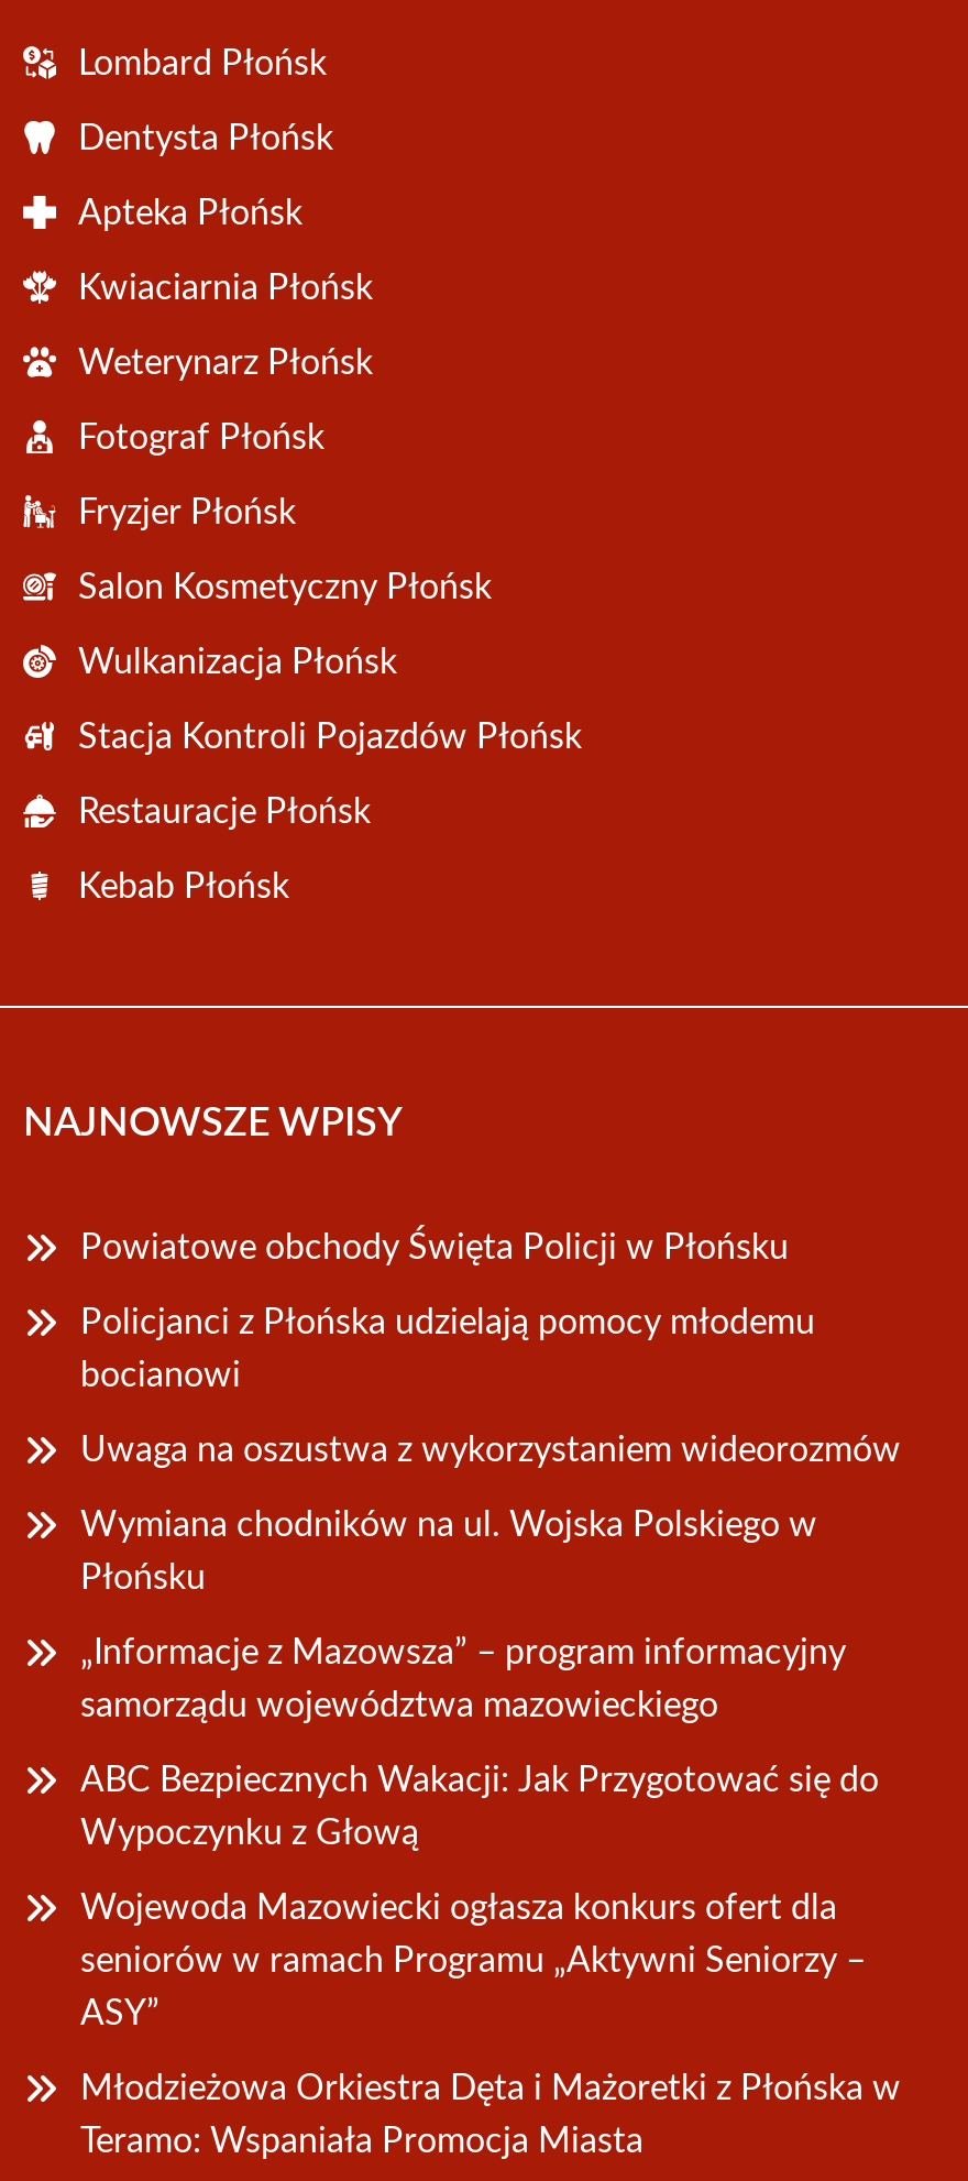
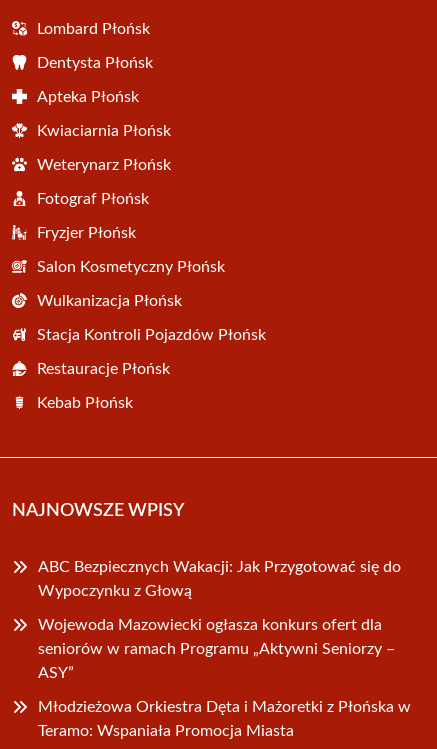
[80,1230,901,1723] Powiatowe obchody Święta Policji w Płońsku | Policjanci z Płońska udzielają pomocy młodemu | bocianowi | Uwaga na oszustwa z wykorzystaniem wideorozmów | Wymiana chodników na ul. Wojska Polskiego w | Płońsku | „Informacje z Mazowsza” – program informacyjny | samorządu województwa mazowieckiego -> none

